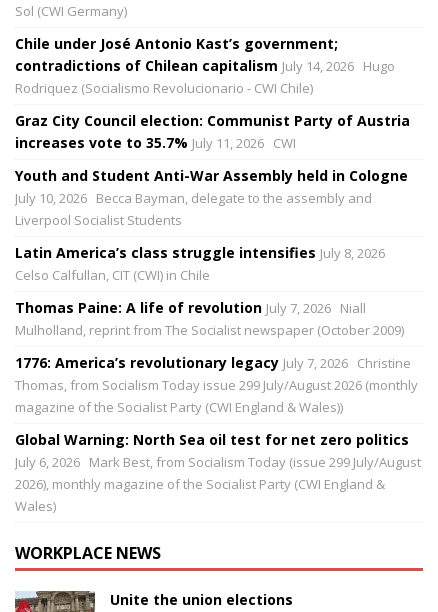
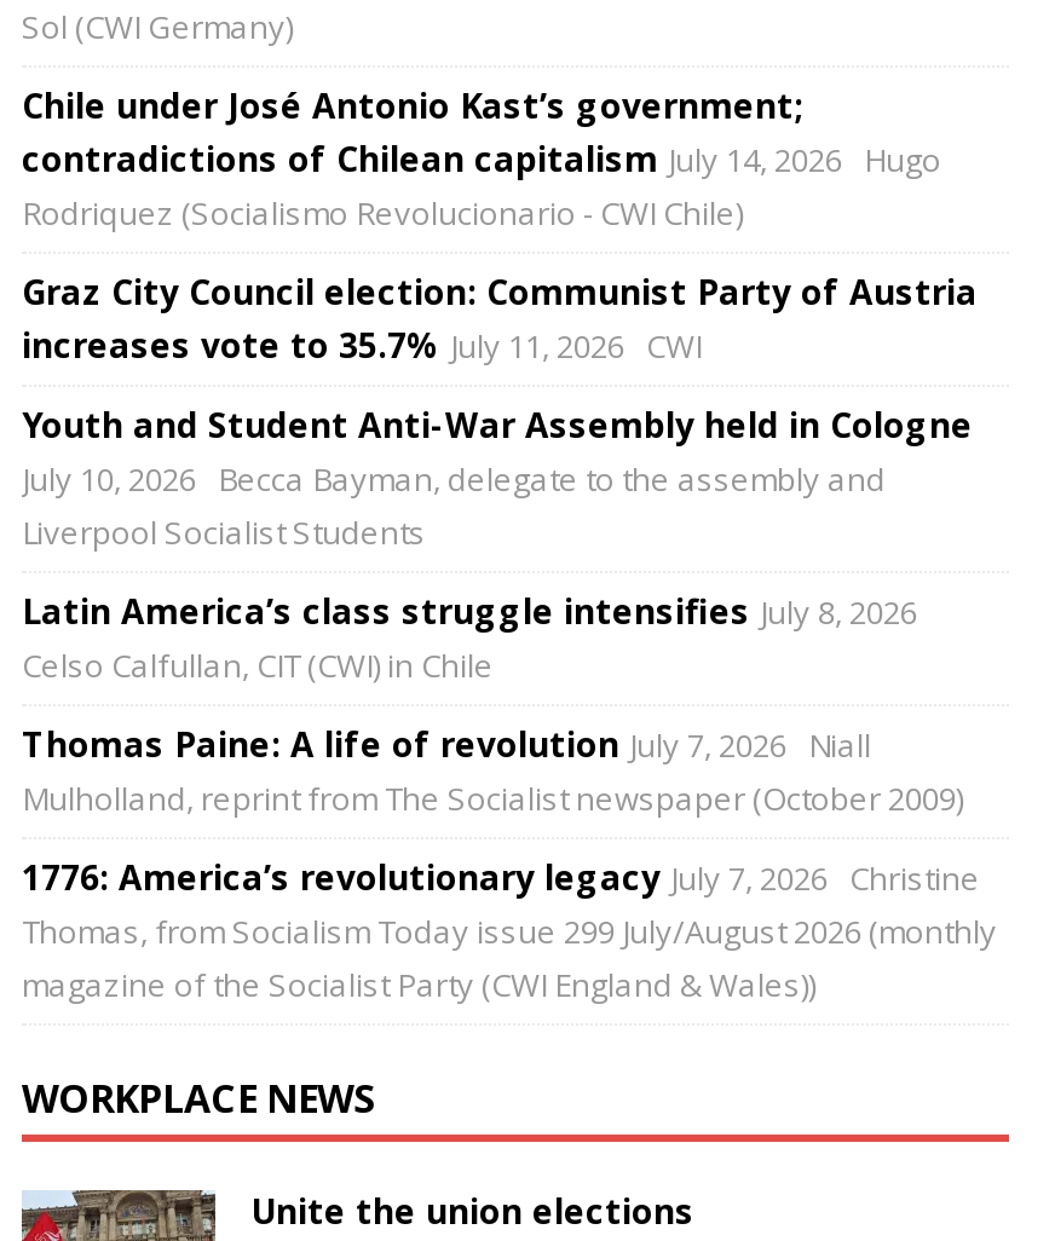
[15,430,421,515] Global Warning: North Sea oil test for net zero politics | July 6, 2026 Mark Best, from Socialism Today (issue 299 July/August | 2026), monthly magazine of the Socialist Party (CWI England & | Wales) -> none

